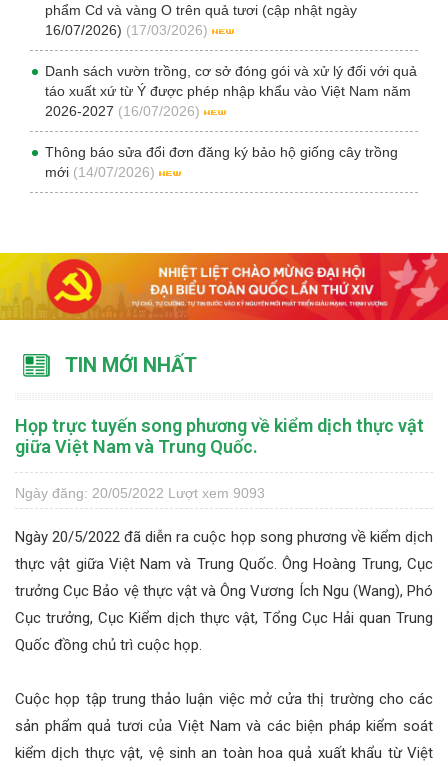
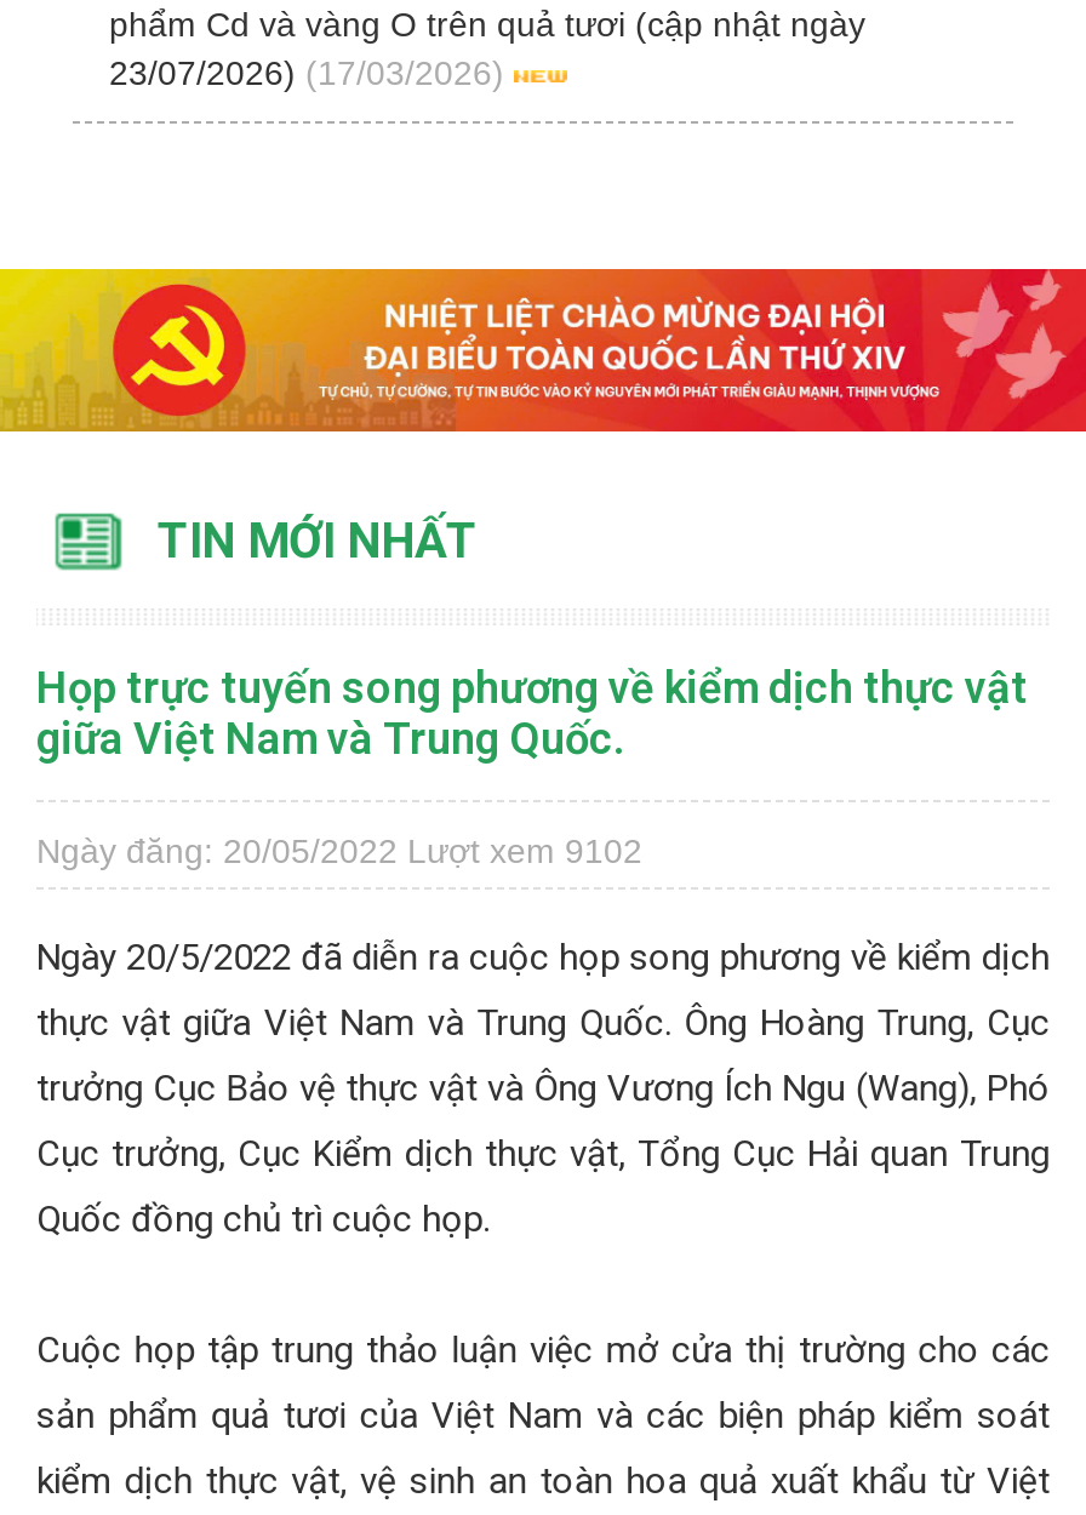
[45,22,417,180] 16/07/2026) (17/03/2026) | Danh sách vườn trồng, cơ sở đóng gói và xử lý đối với quả | táo xuất xứ từ Ý được phép nhập khẩu vào Việt Nam năm | 2026-2027 (16/07/2026) | Thông báo sửa đổi đơn đăng ký bảo hộ giống cây trồng | mới (14/07/2026) -> [109,53,504,92] 23/07/2026) (17/03/2026)
[15,485,265,501] Ngày đăng: 20/05/2022 Lượt xem 9093 -> [36,832,642,871] Ngày đăng: 20/05/2022 Lượt xem 9102

